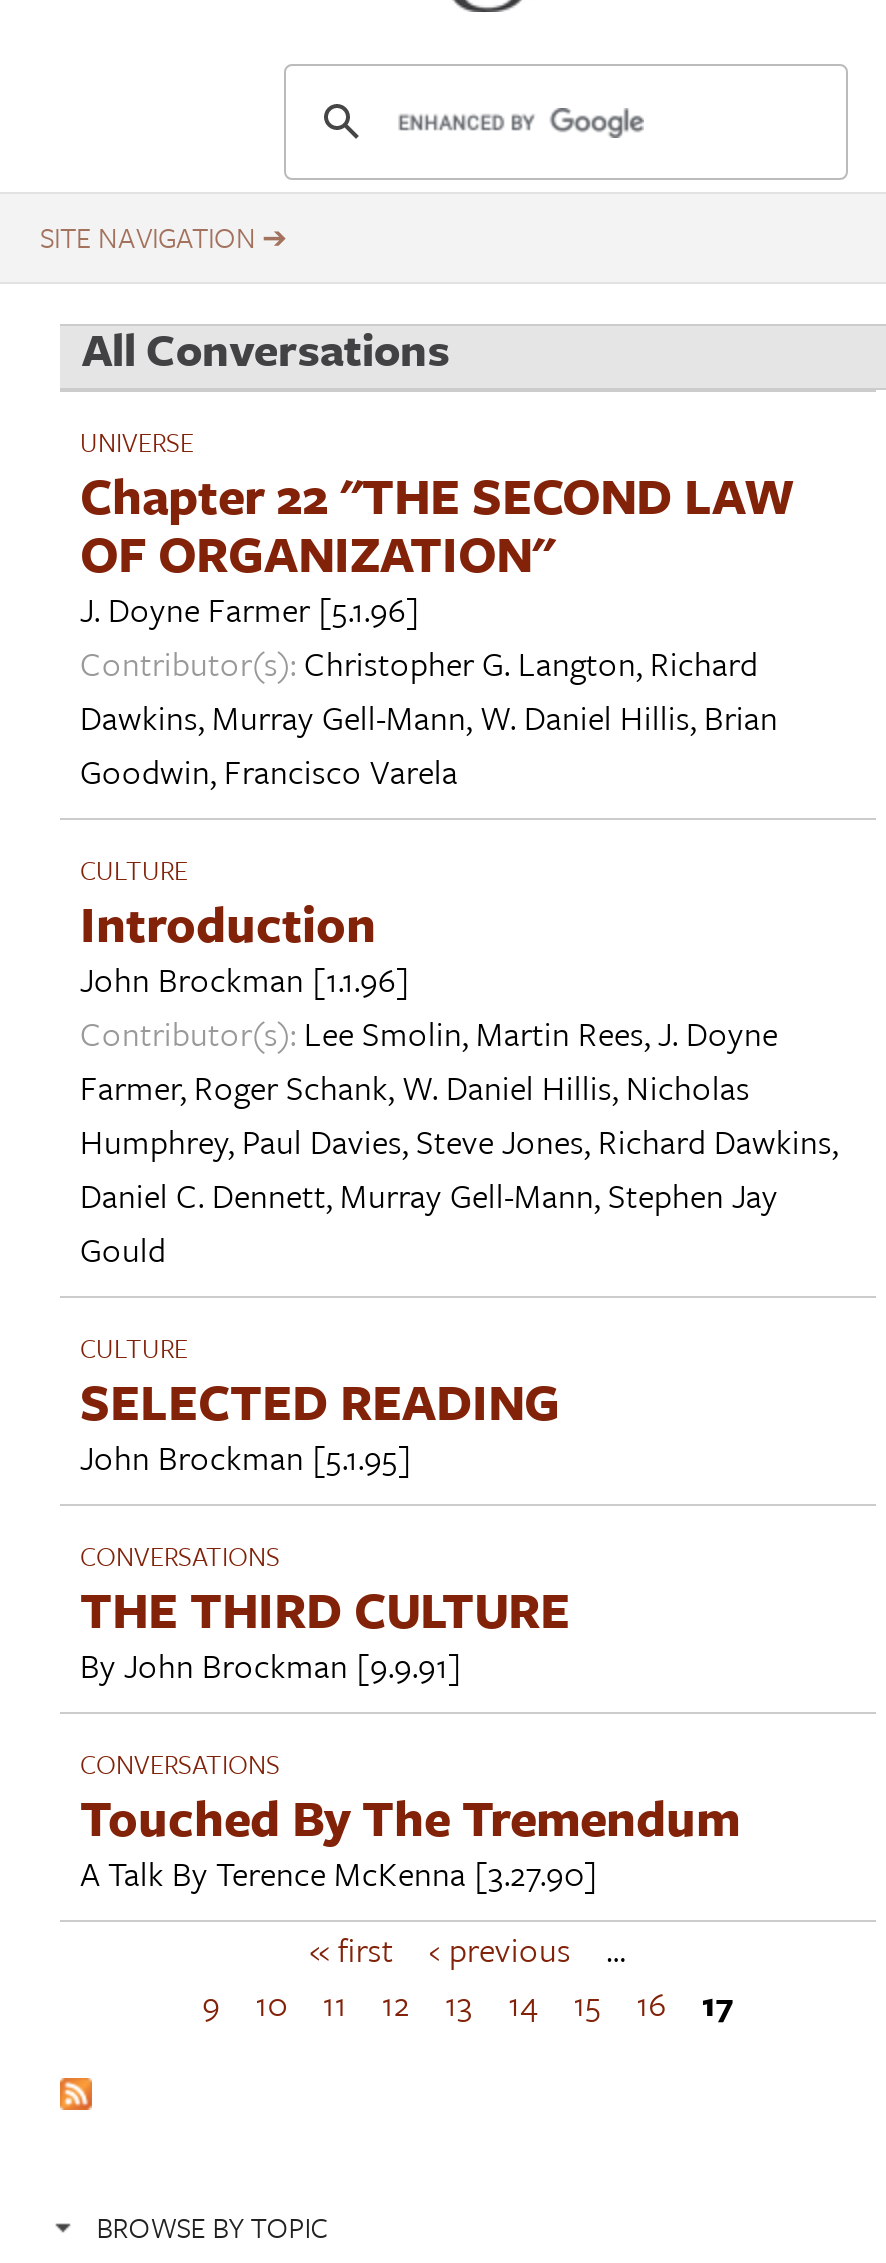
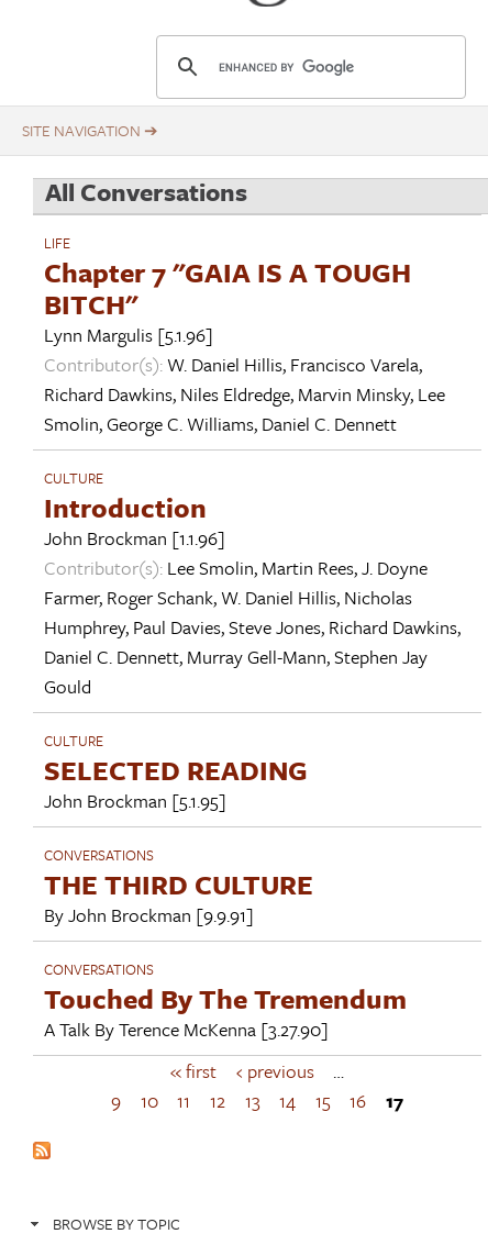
[80,421,794,795] UNIVERSE | Chapter 22 "THE SECOND LAW | OF ORGANIZATION" | J. Doyne Farmer [5.1.96] | Contributor(s): Christopher G. Langton, Richard | Dawkins, Murray Gell-Mann, W. Daniel Hillis, Brian | Goodwin, Francisco Varela -> [44,232,445,437] LIFE | Chapter 7 "GAIA IS A TOUGH | BITCH" | Lynn Margulis [5.1.96] | Contributor(s): W. Daniel Hillis, Francisco Varela, | Richard Dawkins, Niles Eldredge, Marvin Minsky, Lee | Smolin, George C. Williams, Daniel C. Dennett

